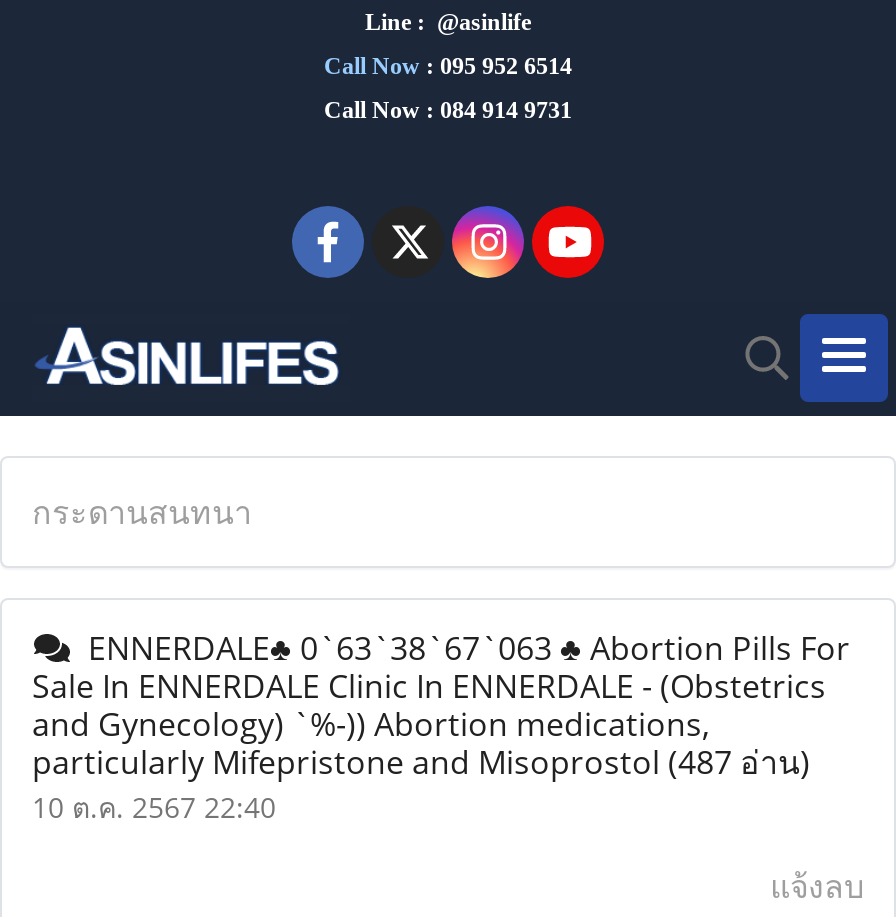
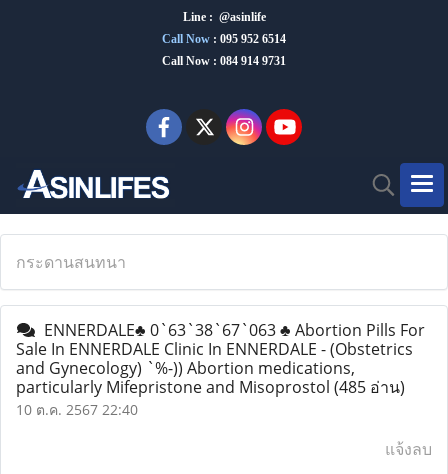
[32,740,810,784] particularly Mifepristone and Misoprostol (487 อ่าน) -> [16,376,405,398] particularly Mifepristone and Misoprostol (485 อ่าน)

